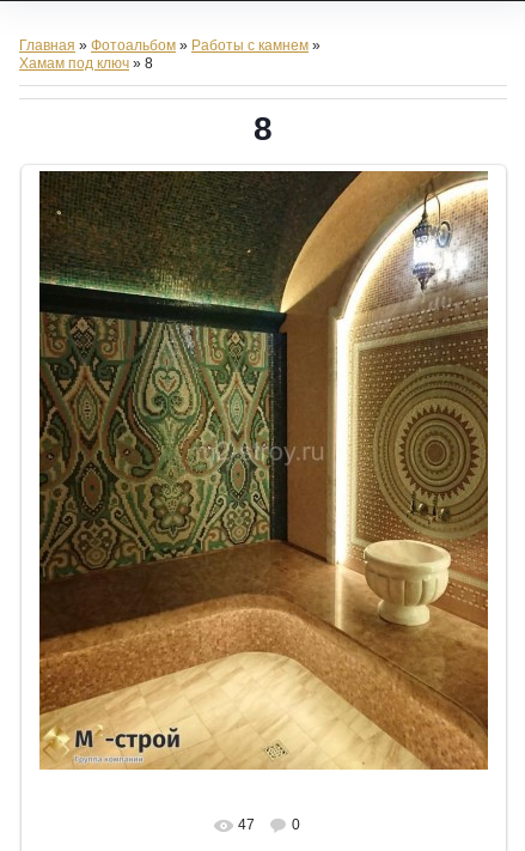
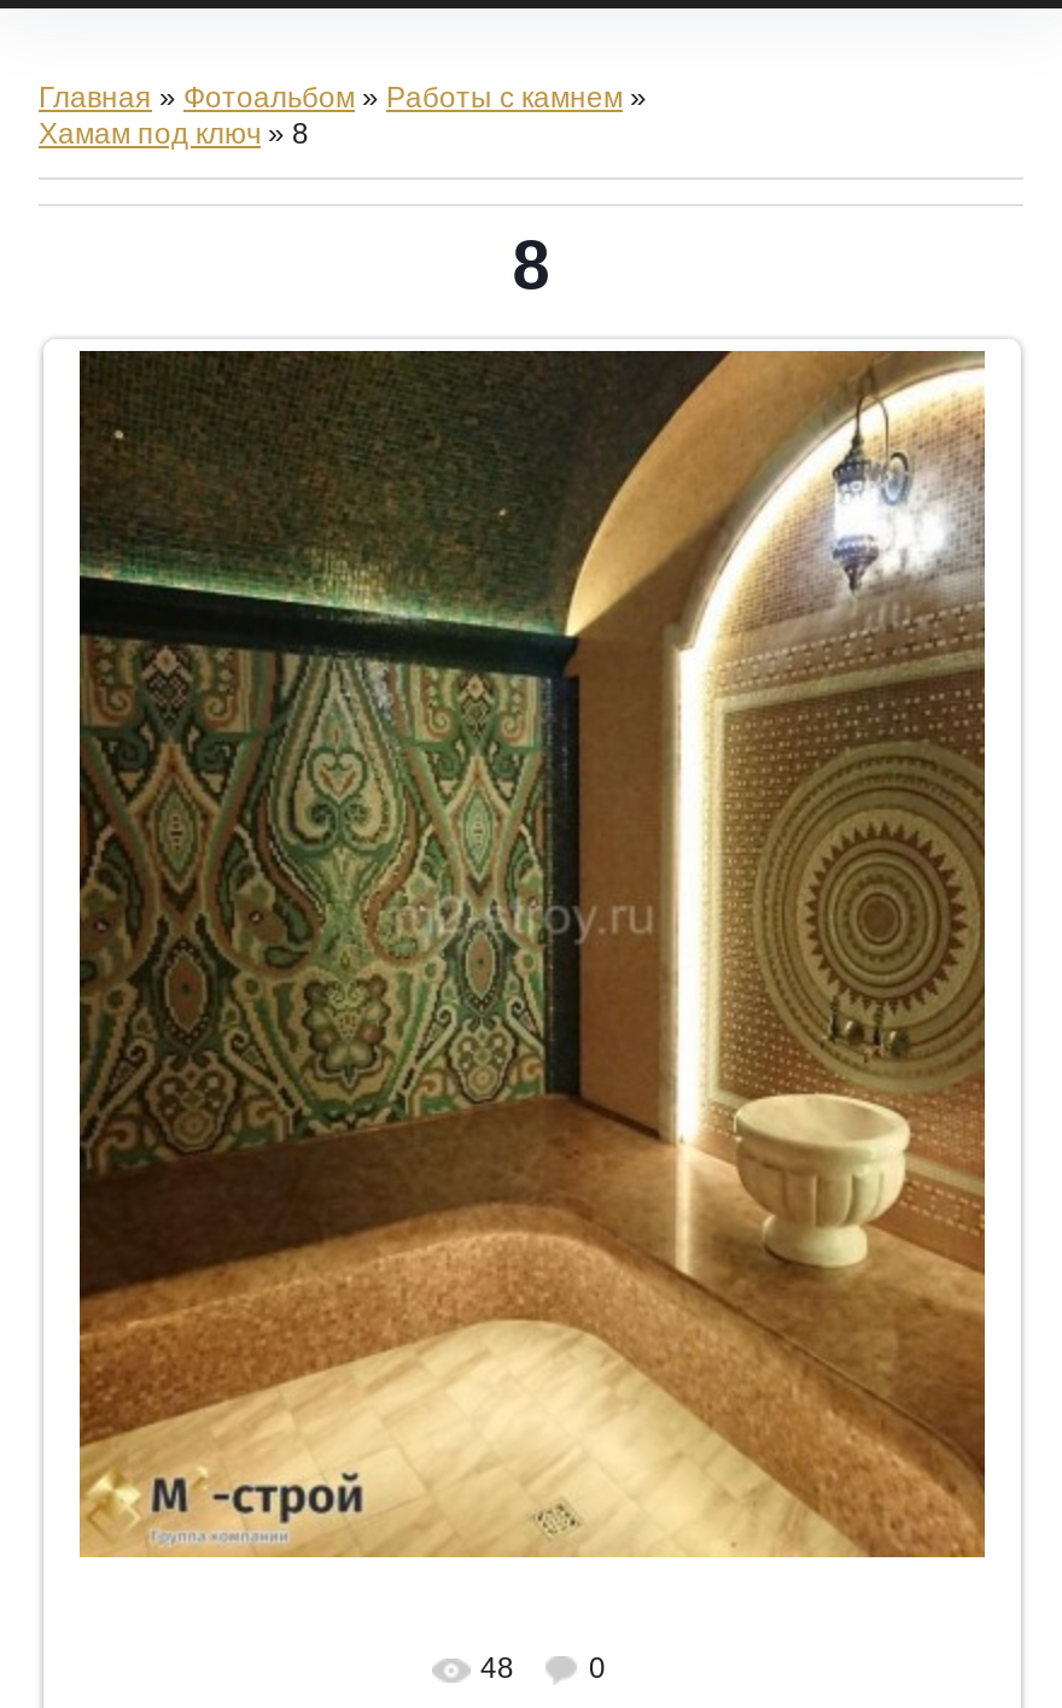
[238,816,255,833] 47 -> [480,1651,514,1685] 48

